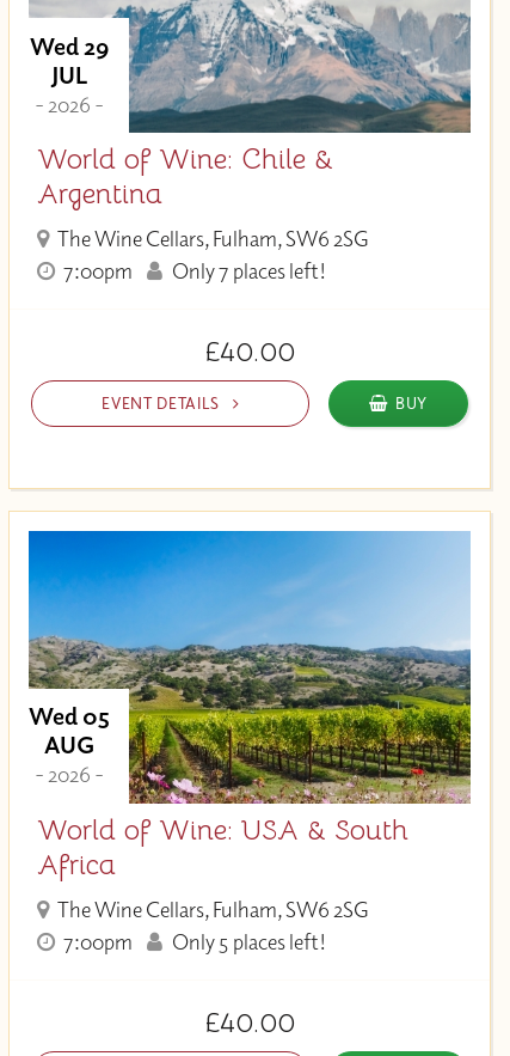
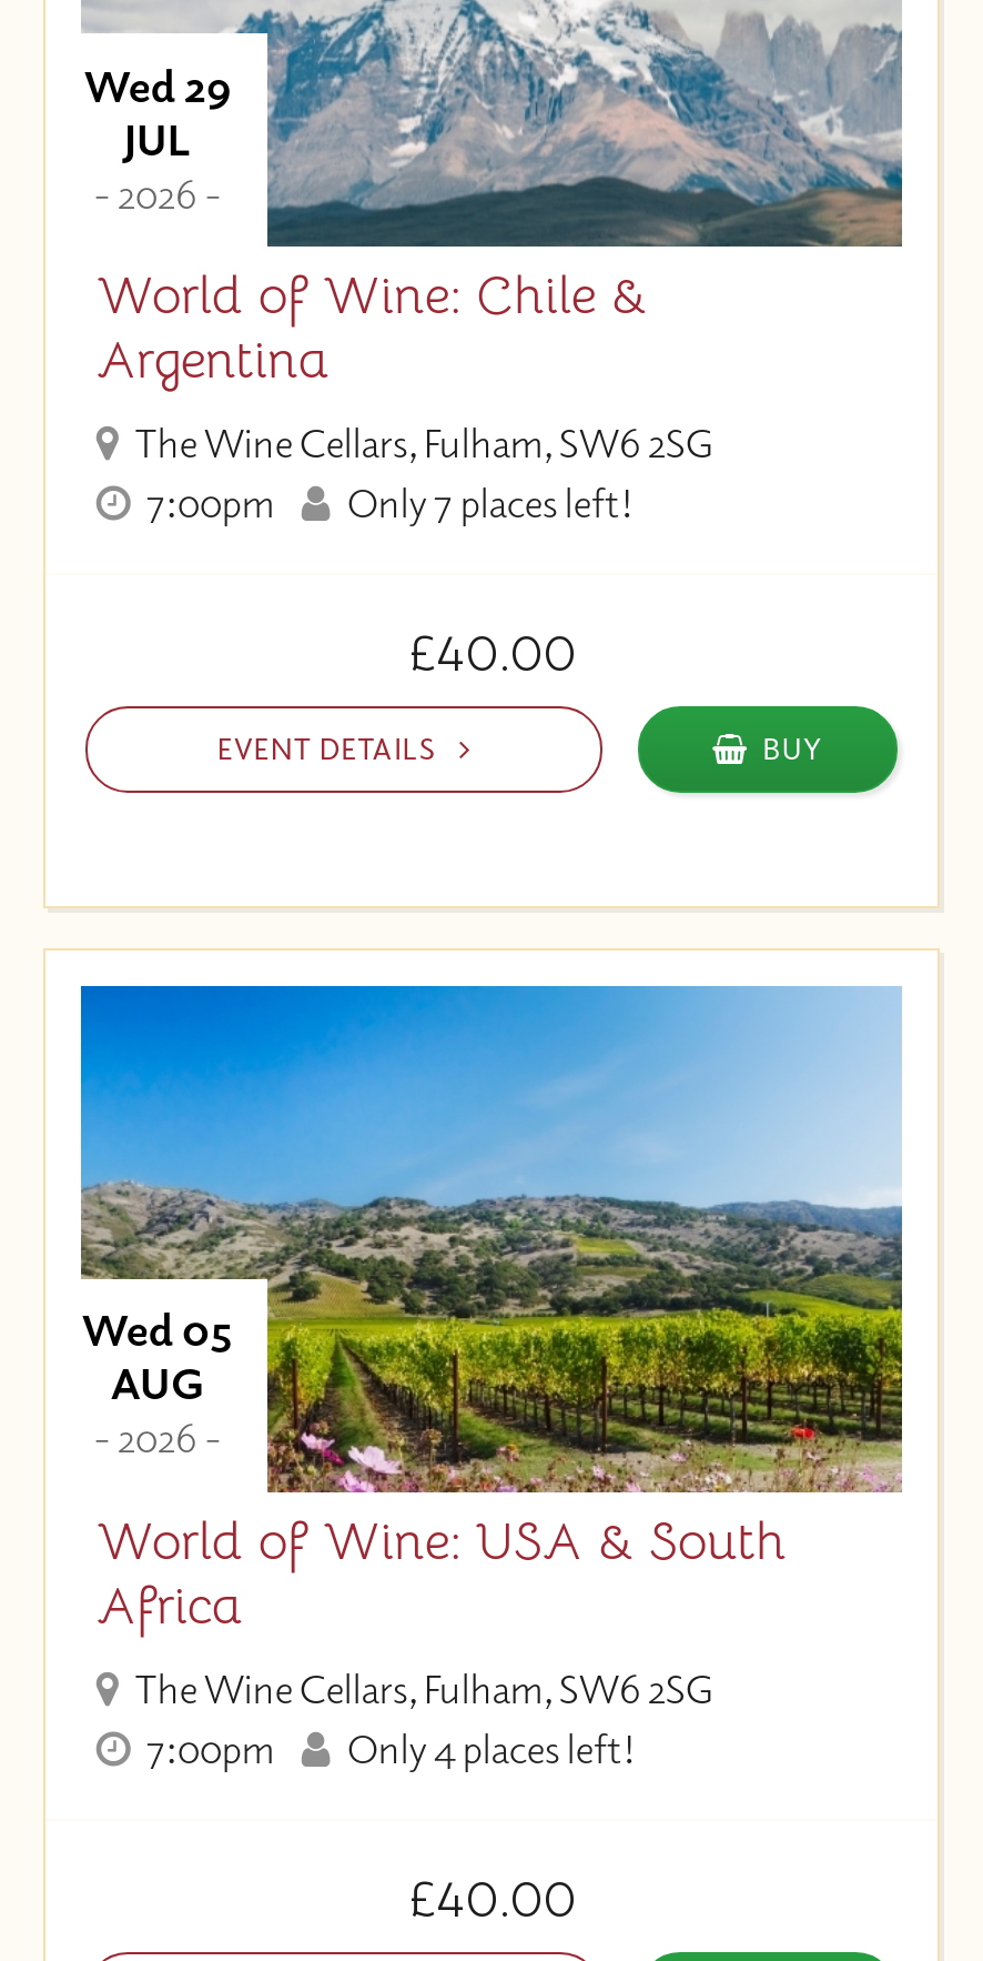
[168,928,326,955] Only 5 places left! -> [340,1722,636,1774] Only 4 places left!

